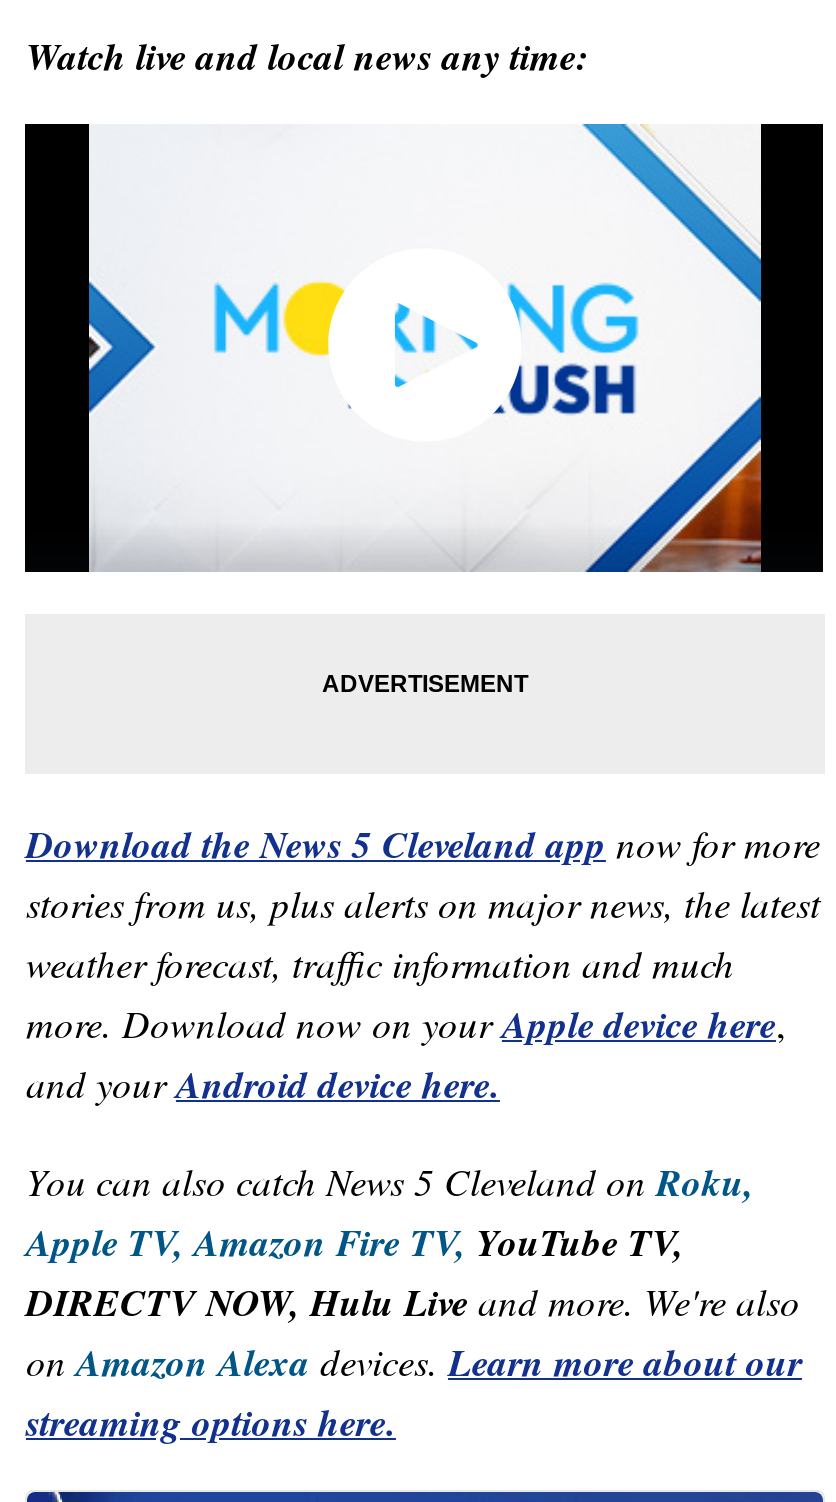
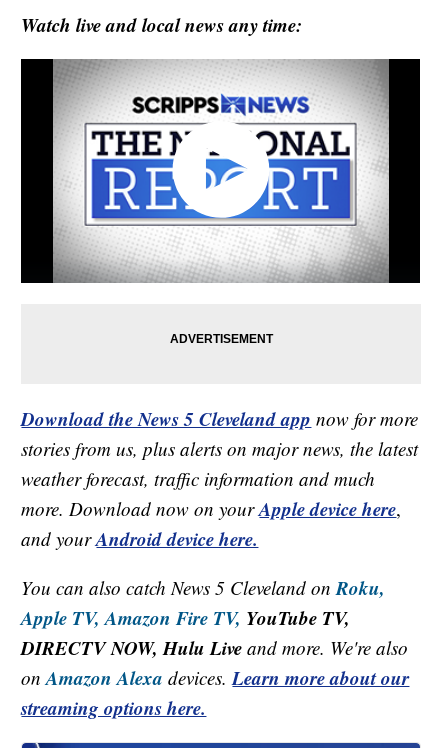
[87,122,763,574] [image] -> [52,58,390,283] [image]

